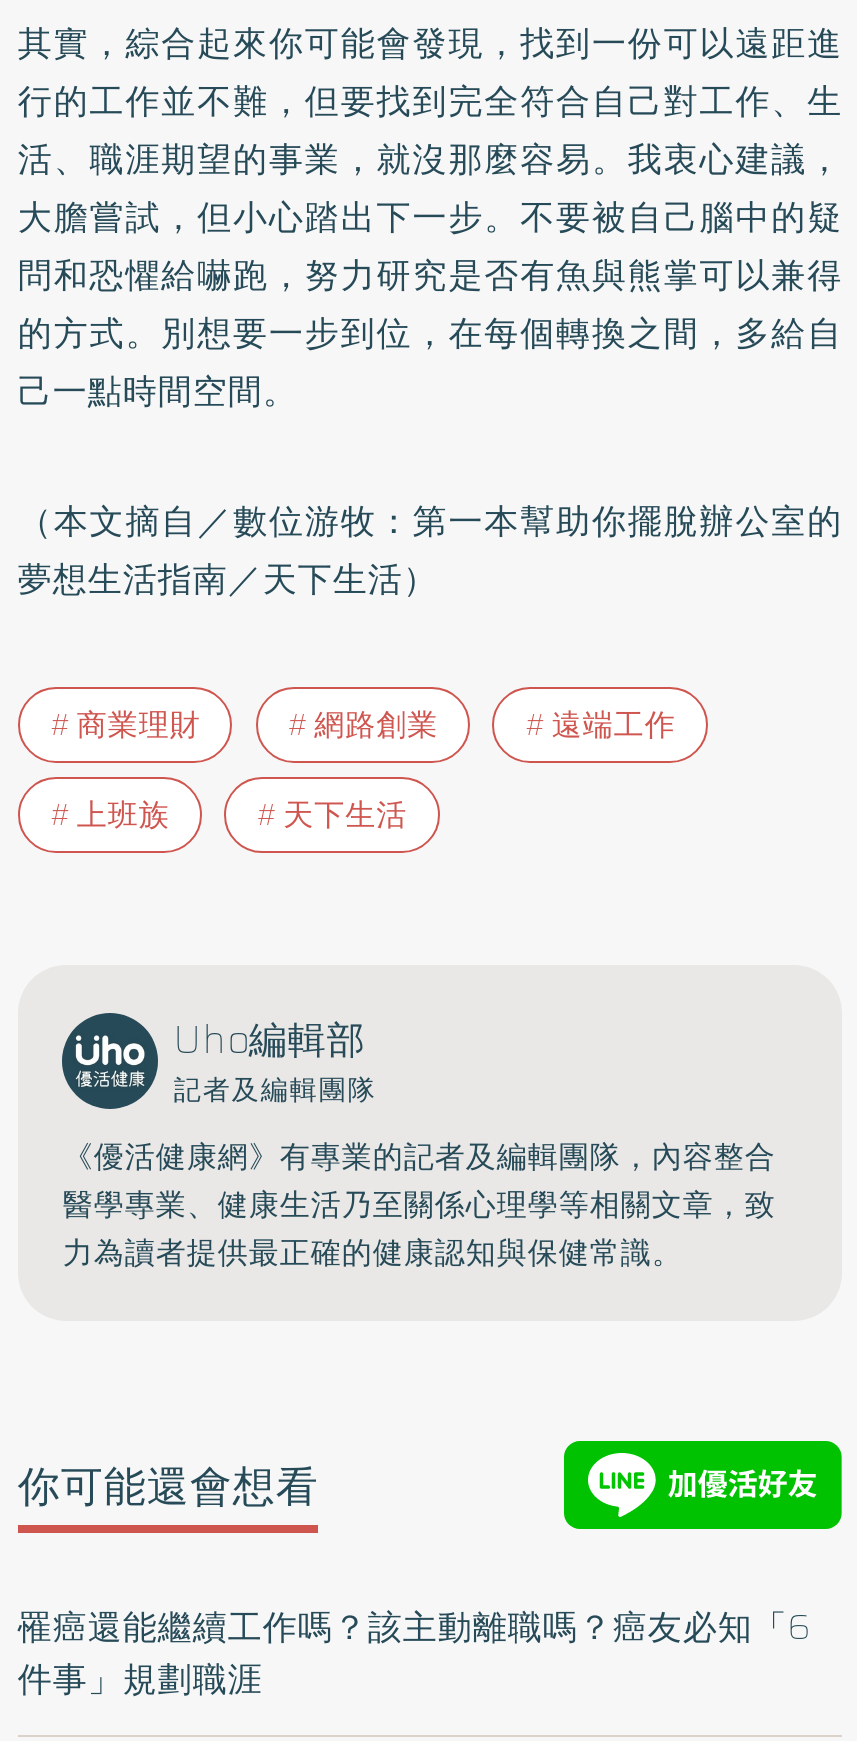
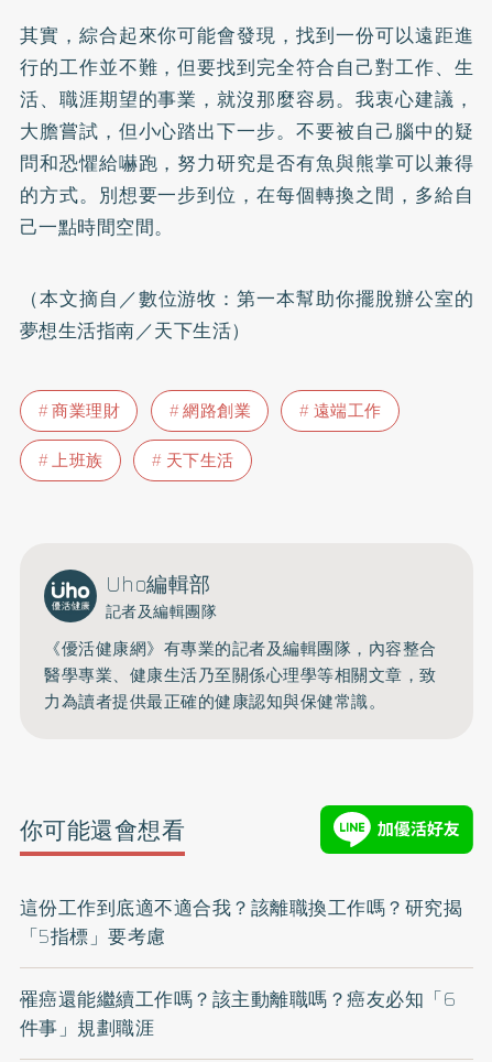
none -> [20,894,463,951] 這份工作到底適不適合我？該離職換工作嗎？研究揭 | 「5指標」要考慮

